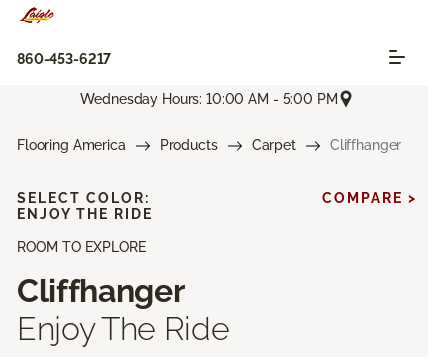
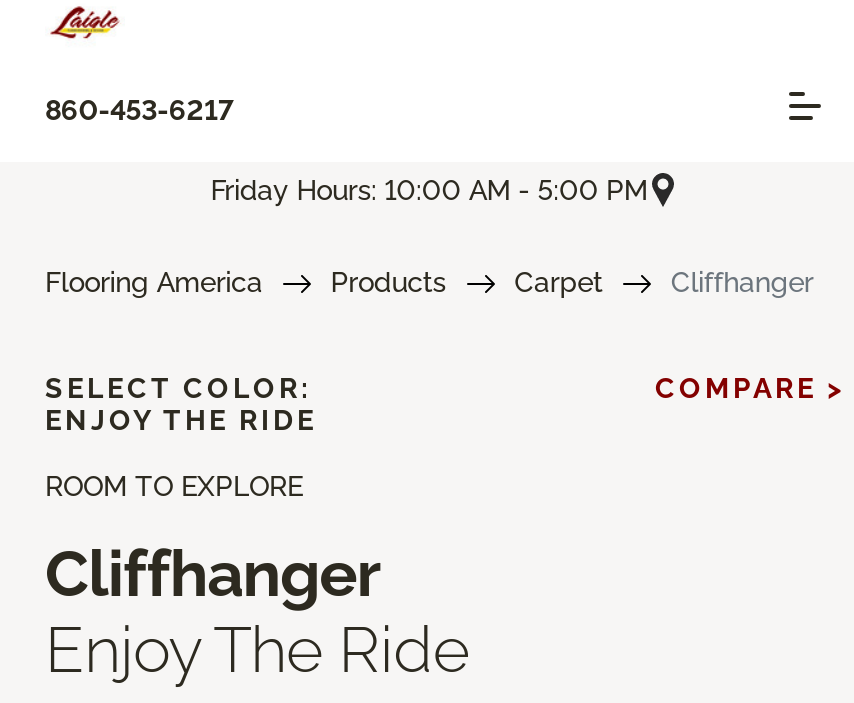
[80,91,337,107] Wednesday Hours: 10:00 AM - 5:00 PM -> [210,173,648,205] Friday Hours: 10:00 AM - 5:00 PM

